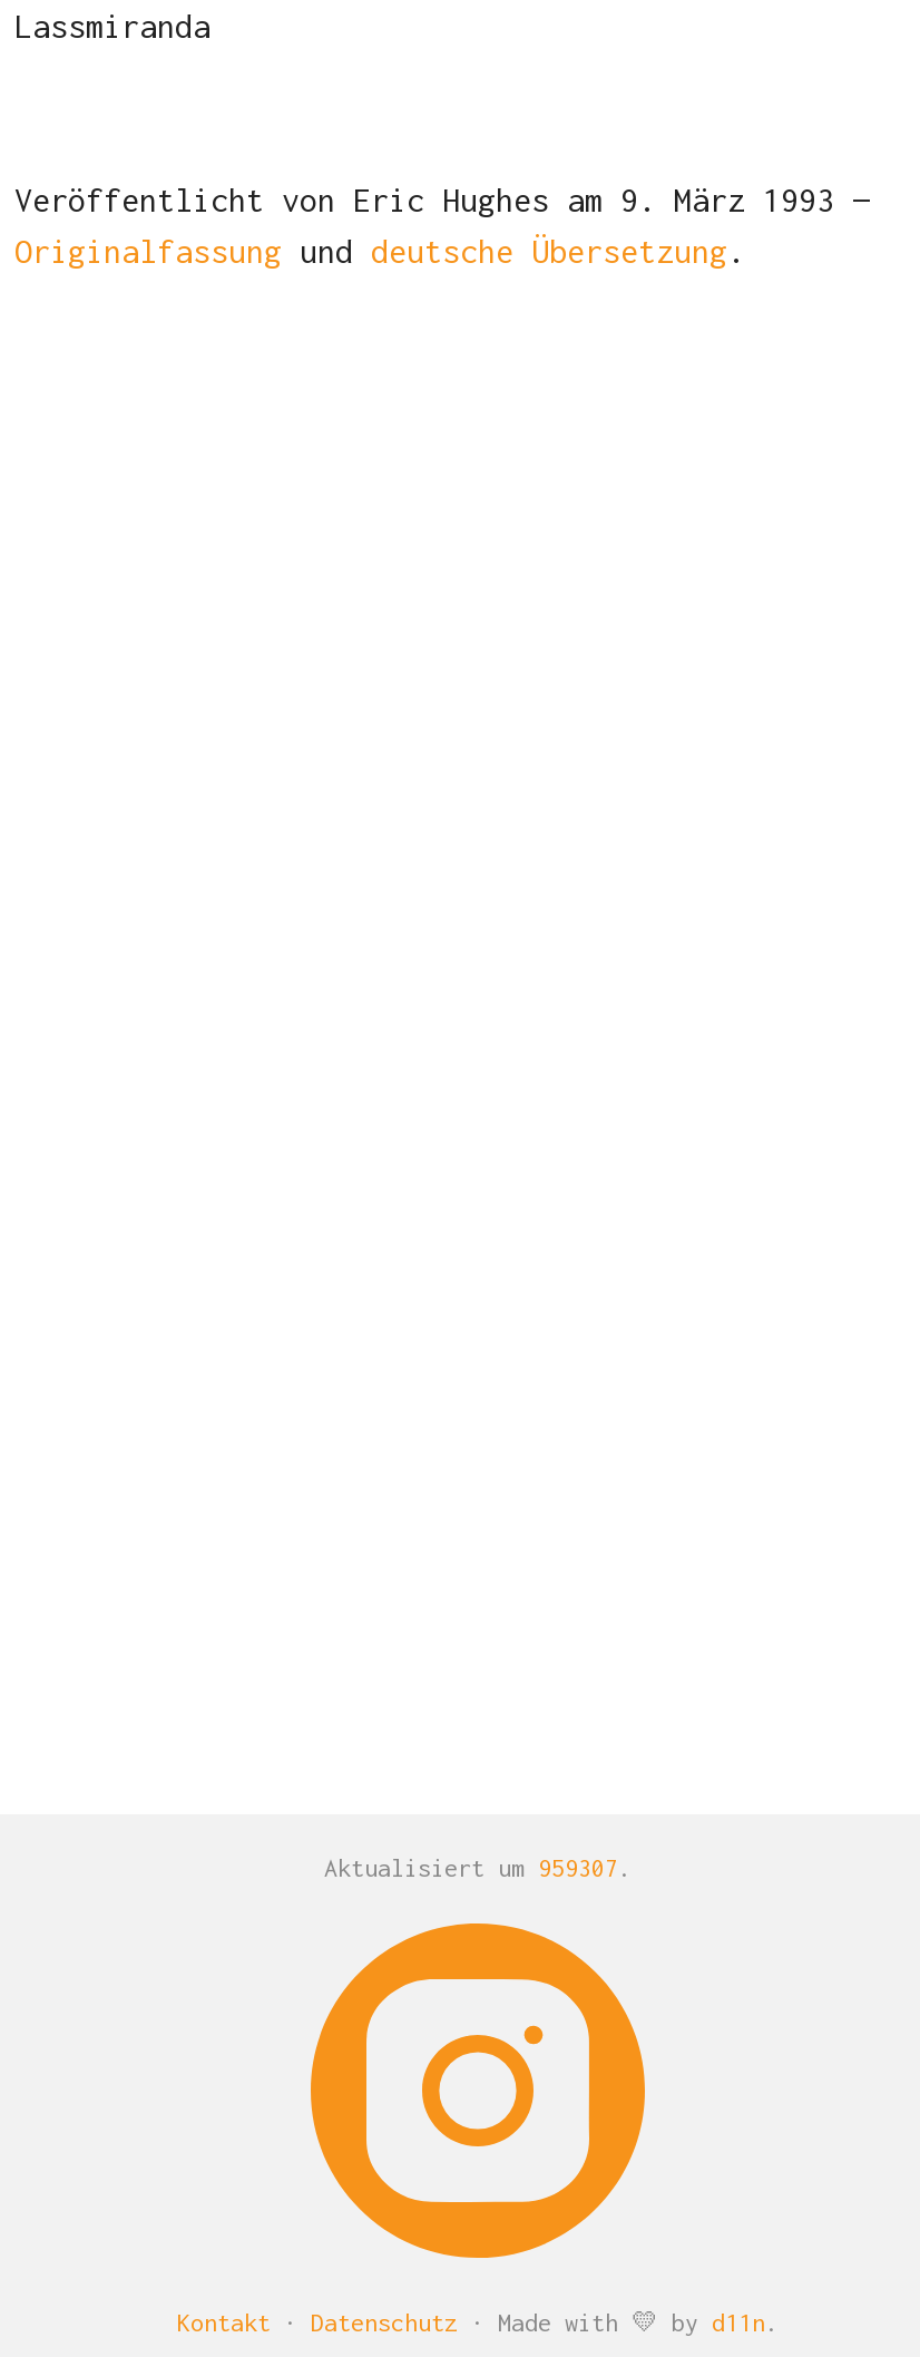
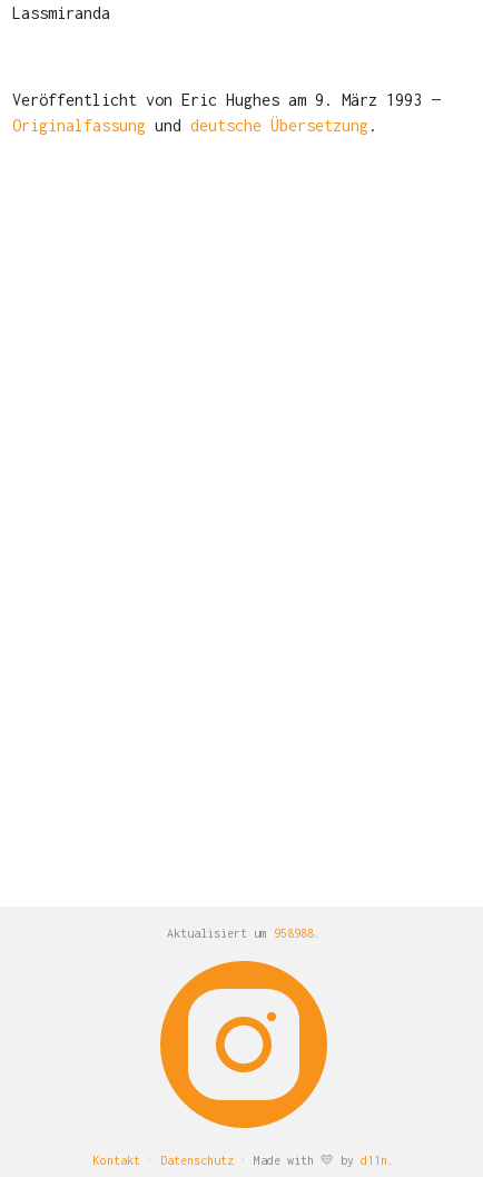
[324,1854,632,1881] Aktualisiert um 959307. -> [167,926,321,940] Aktualisiert um 958988.

